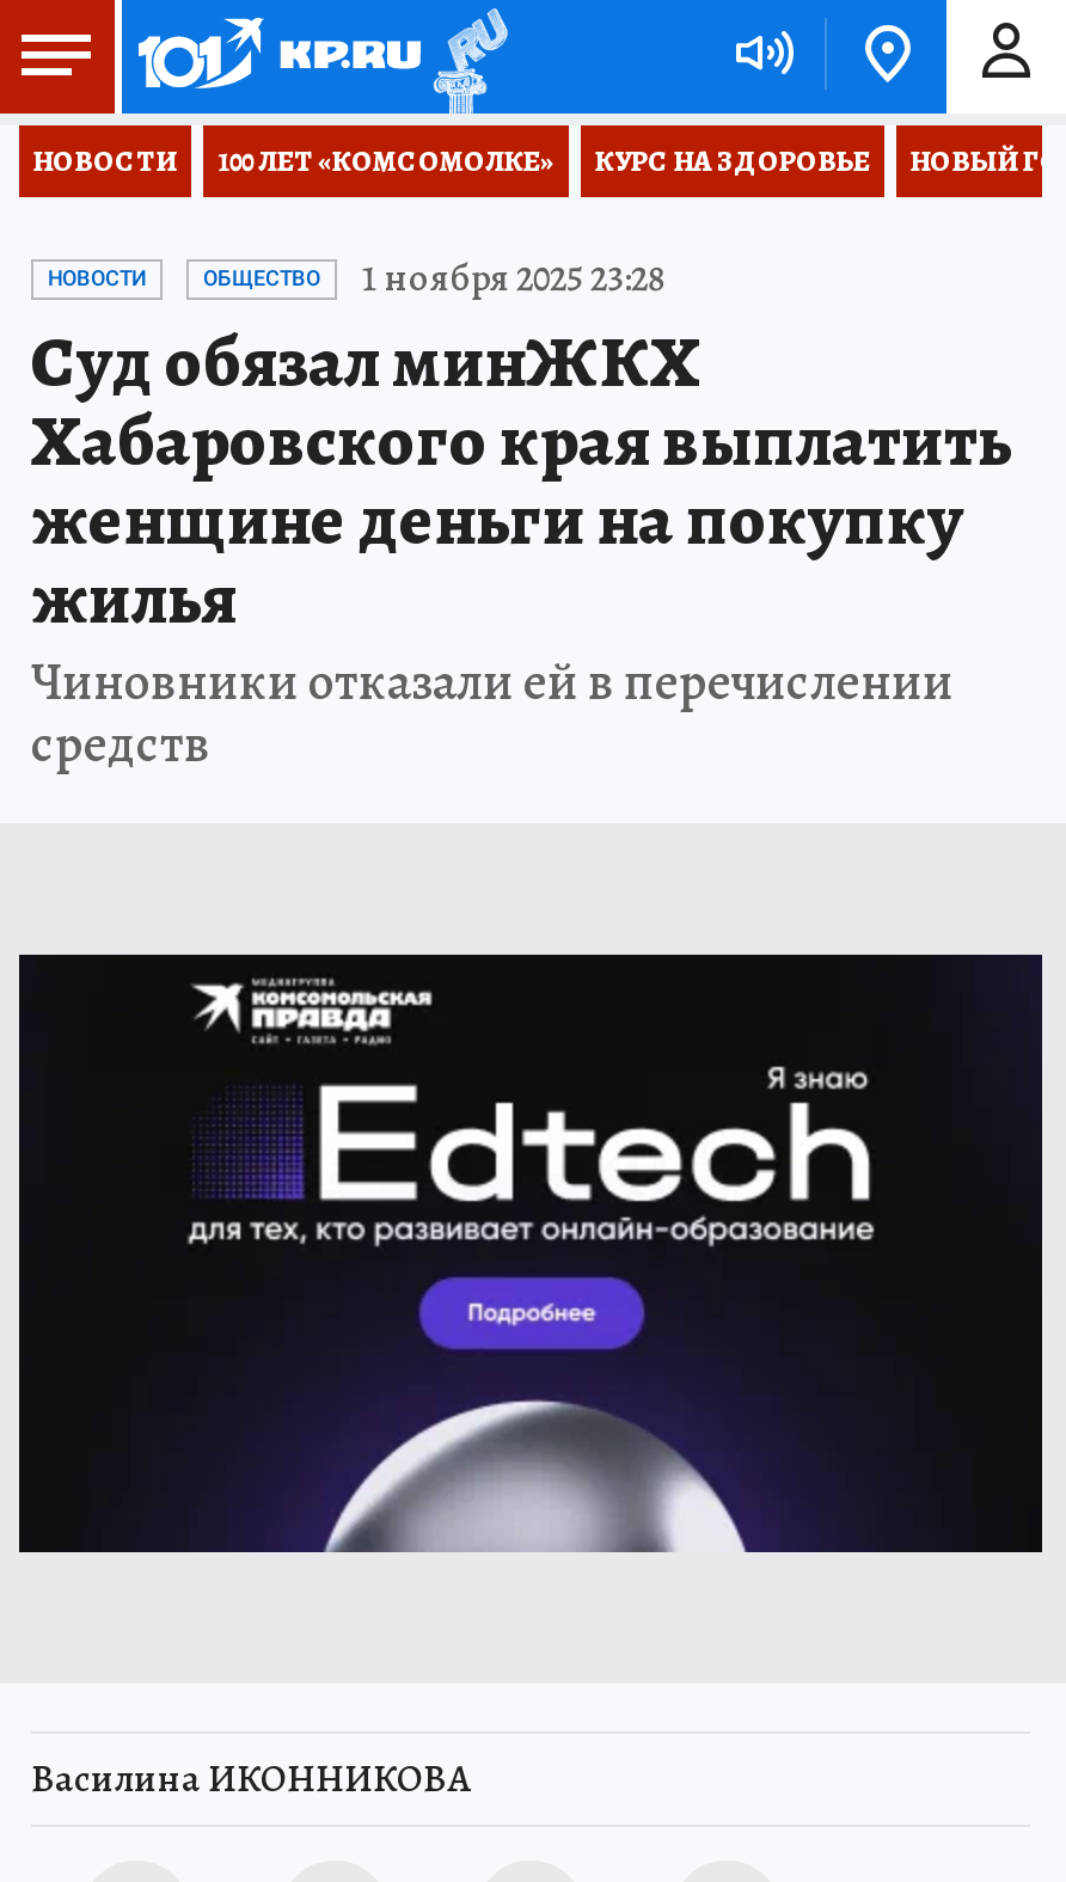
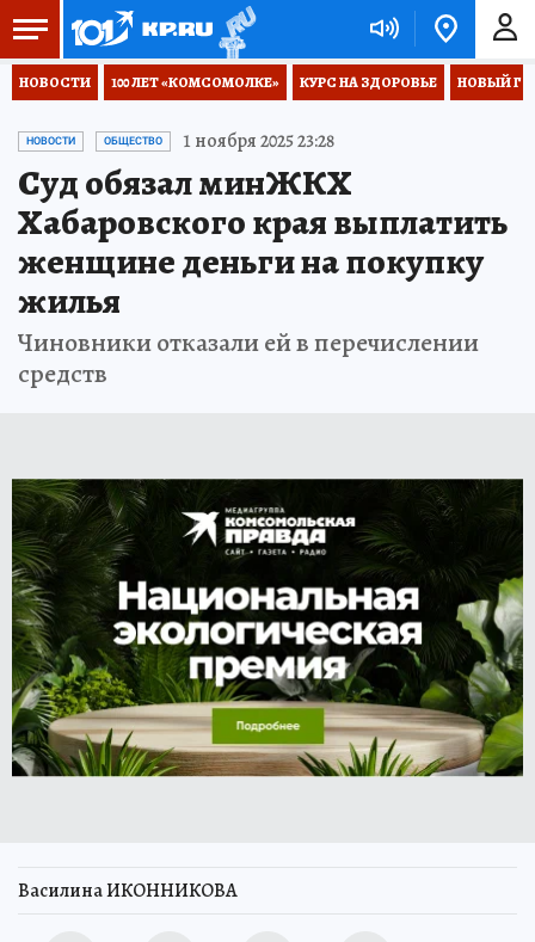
[17,955,1044,1555] [image] -> [11,479,524,777] [image]

